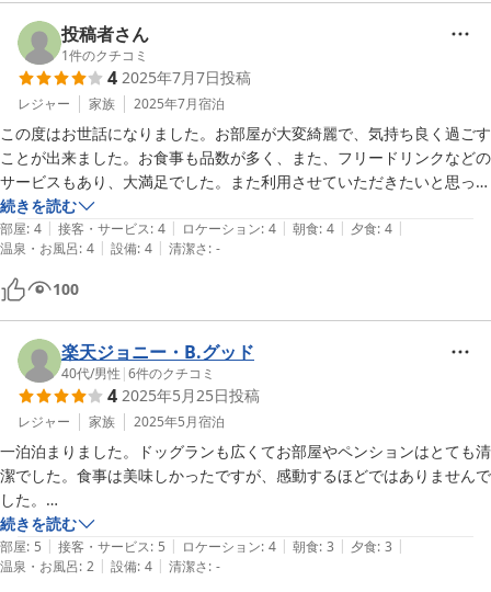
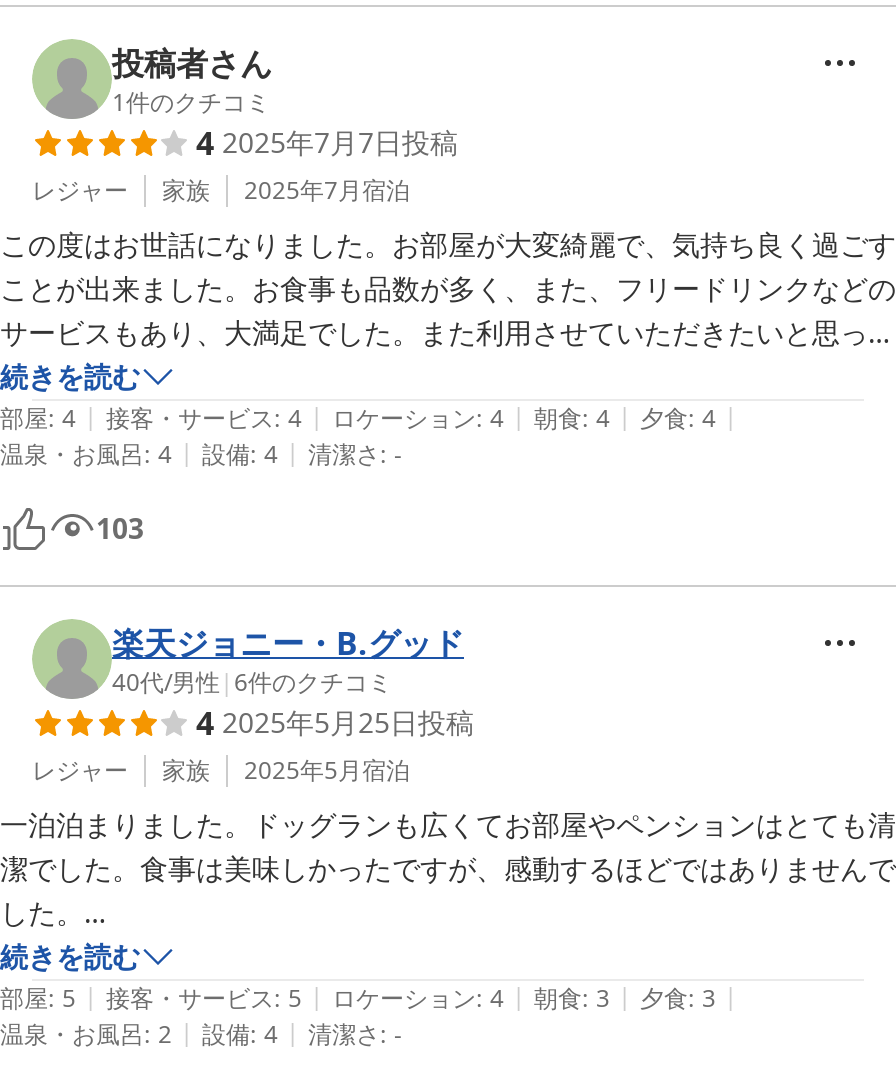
[53,278,79,299] 100 -> [96,509,144,547] 103

